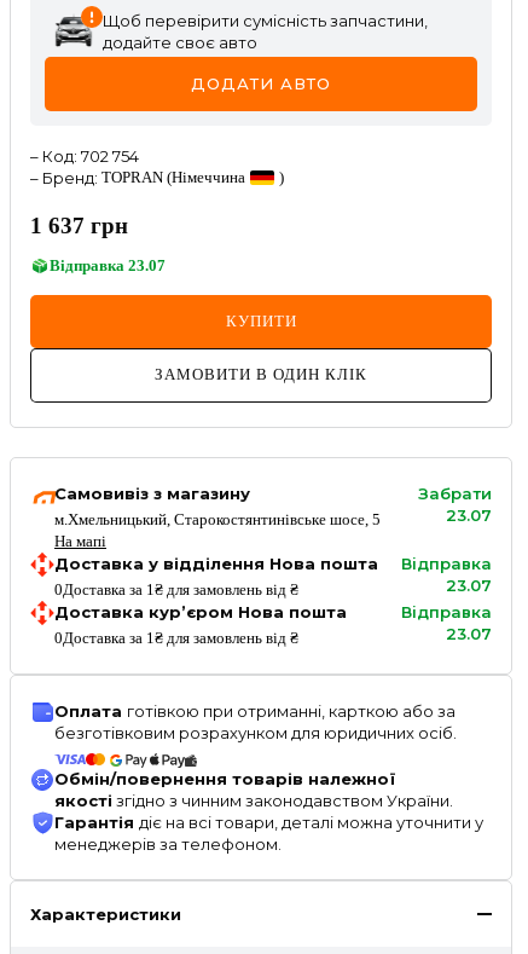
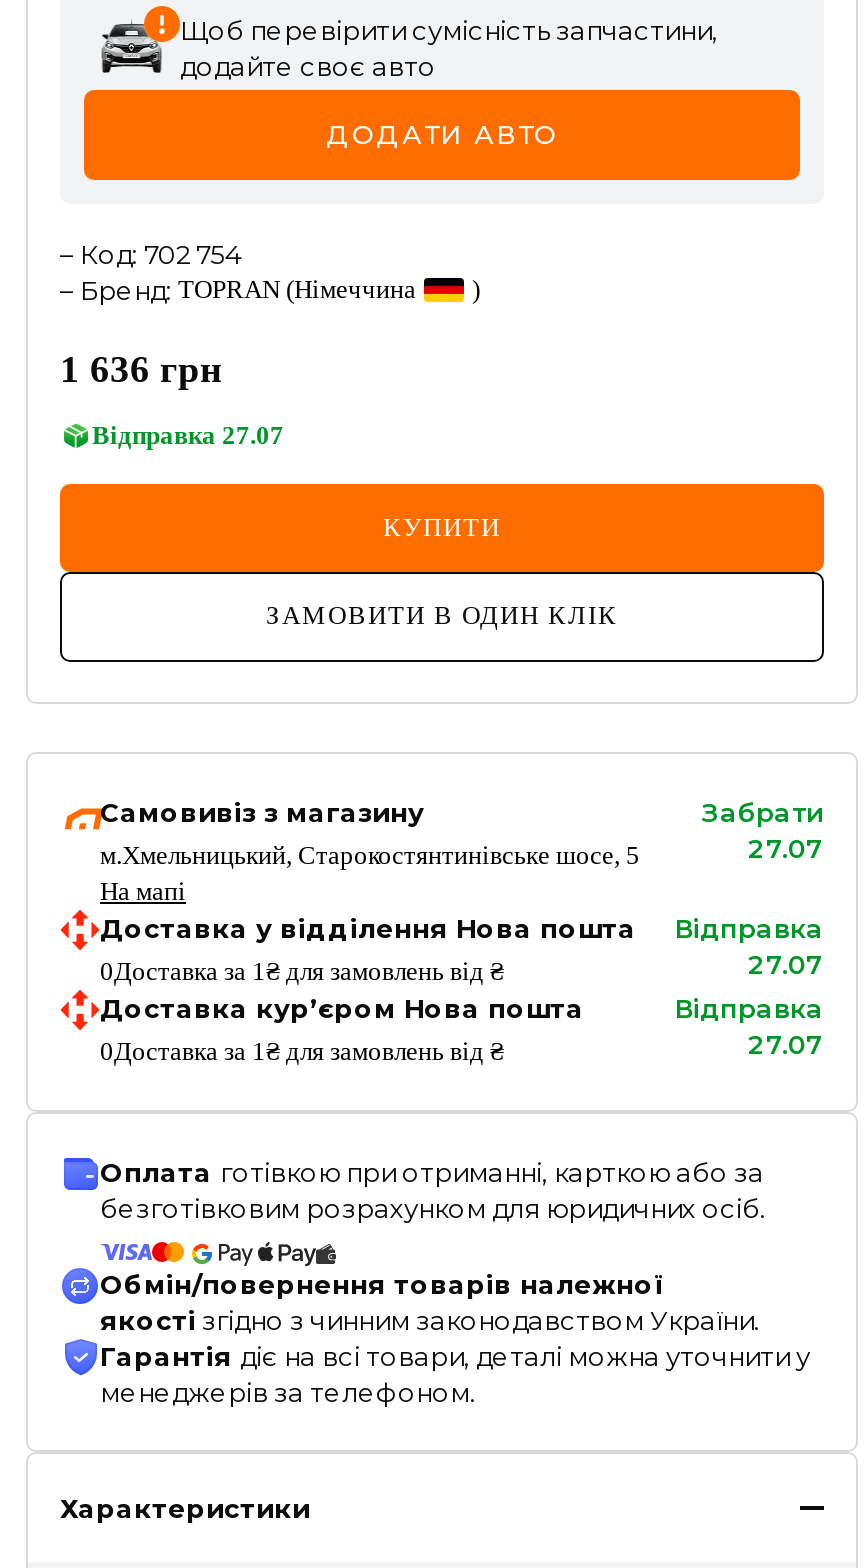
[30,212,128,238] 1 637 грн -> [60,347,222,389] 1 636 грн
[50,256,166,274] Відправка 23.07 -> [92,419,284,449] Відправка 27.07
[446,505,492,525] 23.07 -> [748,832,824,864] 27.07
[446,575,492,595] 23.07 -> [748,948,824,980] 27.07
[446,624,492,643] 23.07 -> [748,1028,824,1060] 27.07

